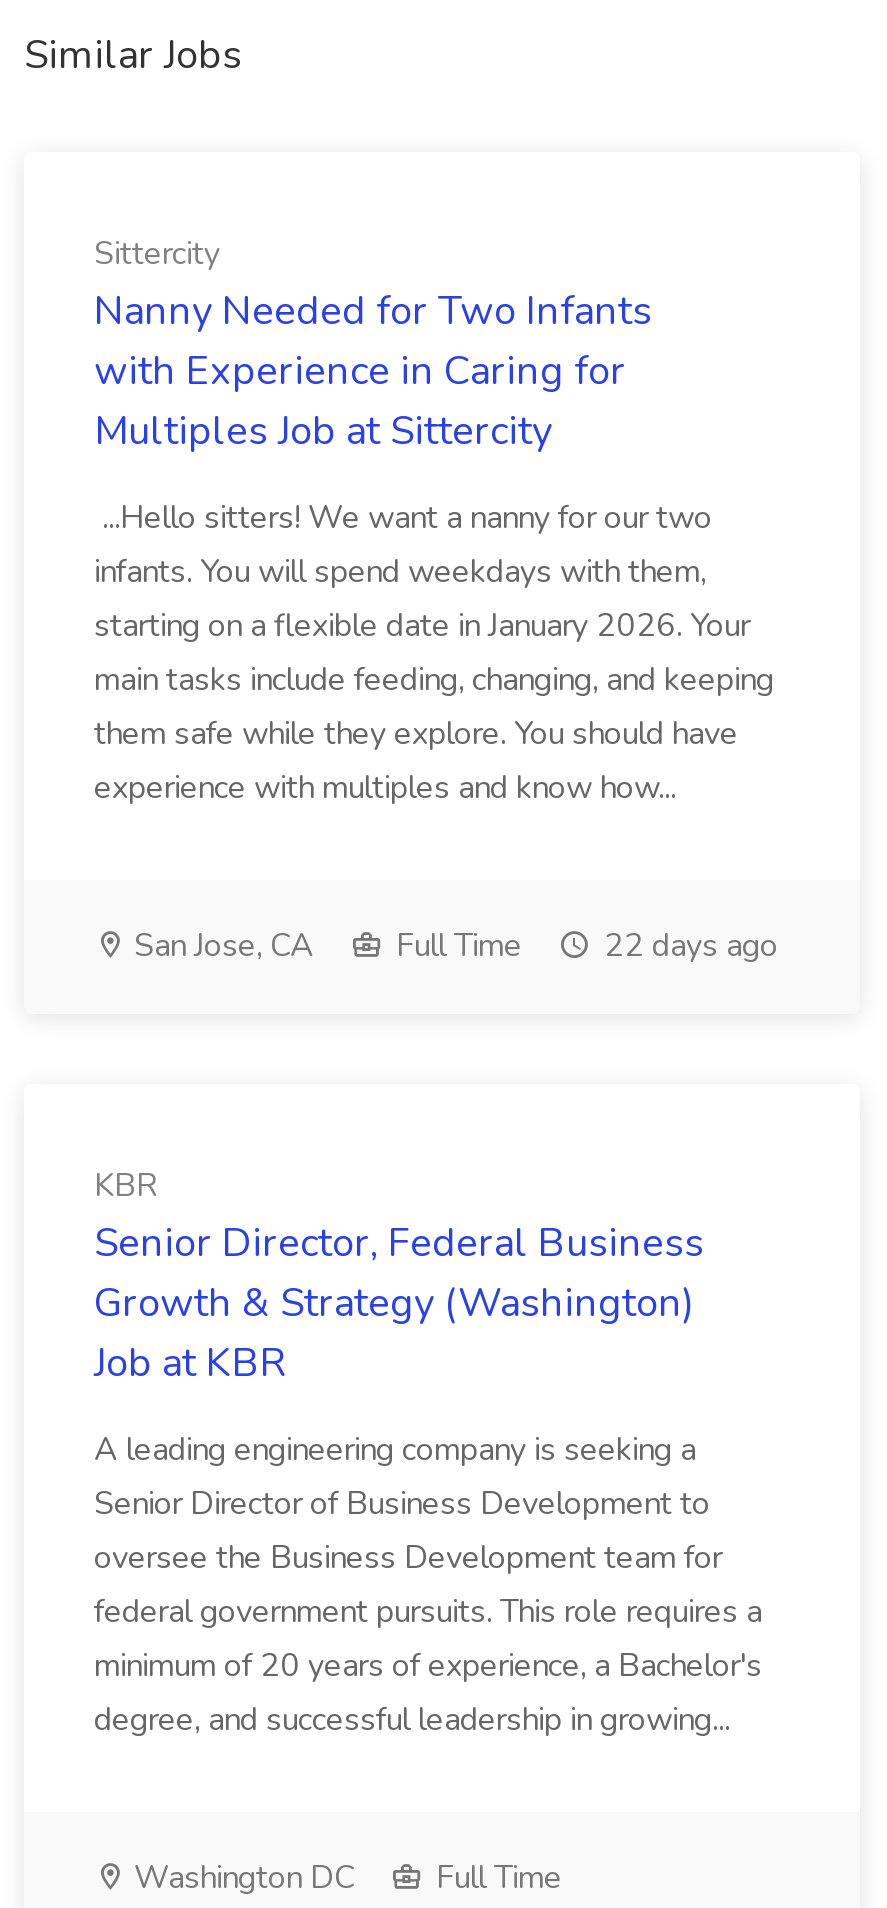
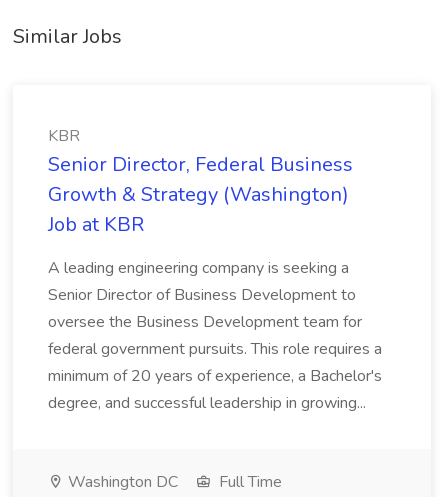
[94,232,774,810] Sittercity | Nanny Needed for Two Infants | with Experience in Caring for | Multiples Job at Sittercity | ...Hello sitters! We want a nanny for our two | infants. You will spend weekdays with them, | starting on a flexible date in January 2026. Your | main tasks include feeding, changing, and keeping | them safe while they explore. You should have | experience with multiples and know how... -> none
[126,924,778,968] San Jose, CA | Full Time | 22 days ago -> none

